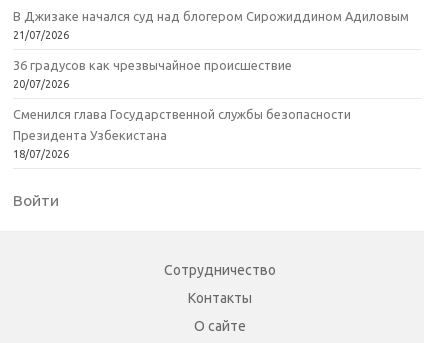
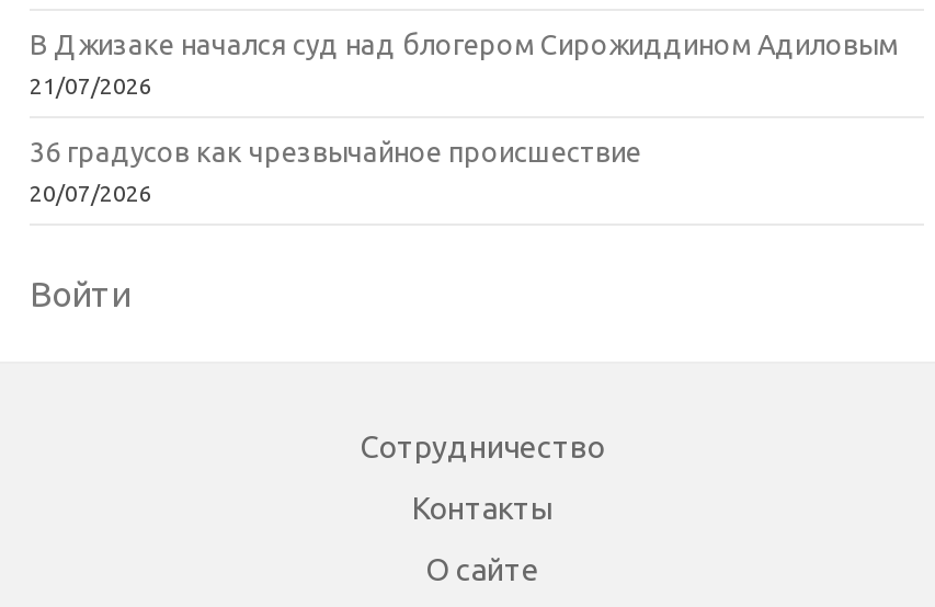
[13,107,351,160] Сменился глава Государственной службы безопасности | Президента Узбекистана | 18/07/2026 -> none

